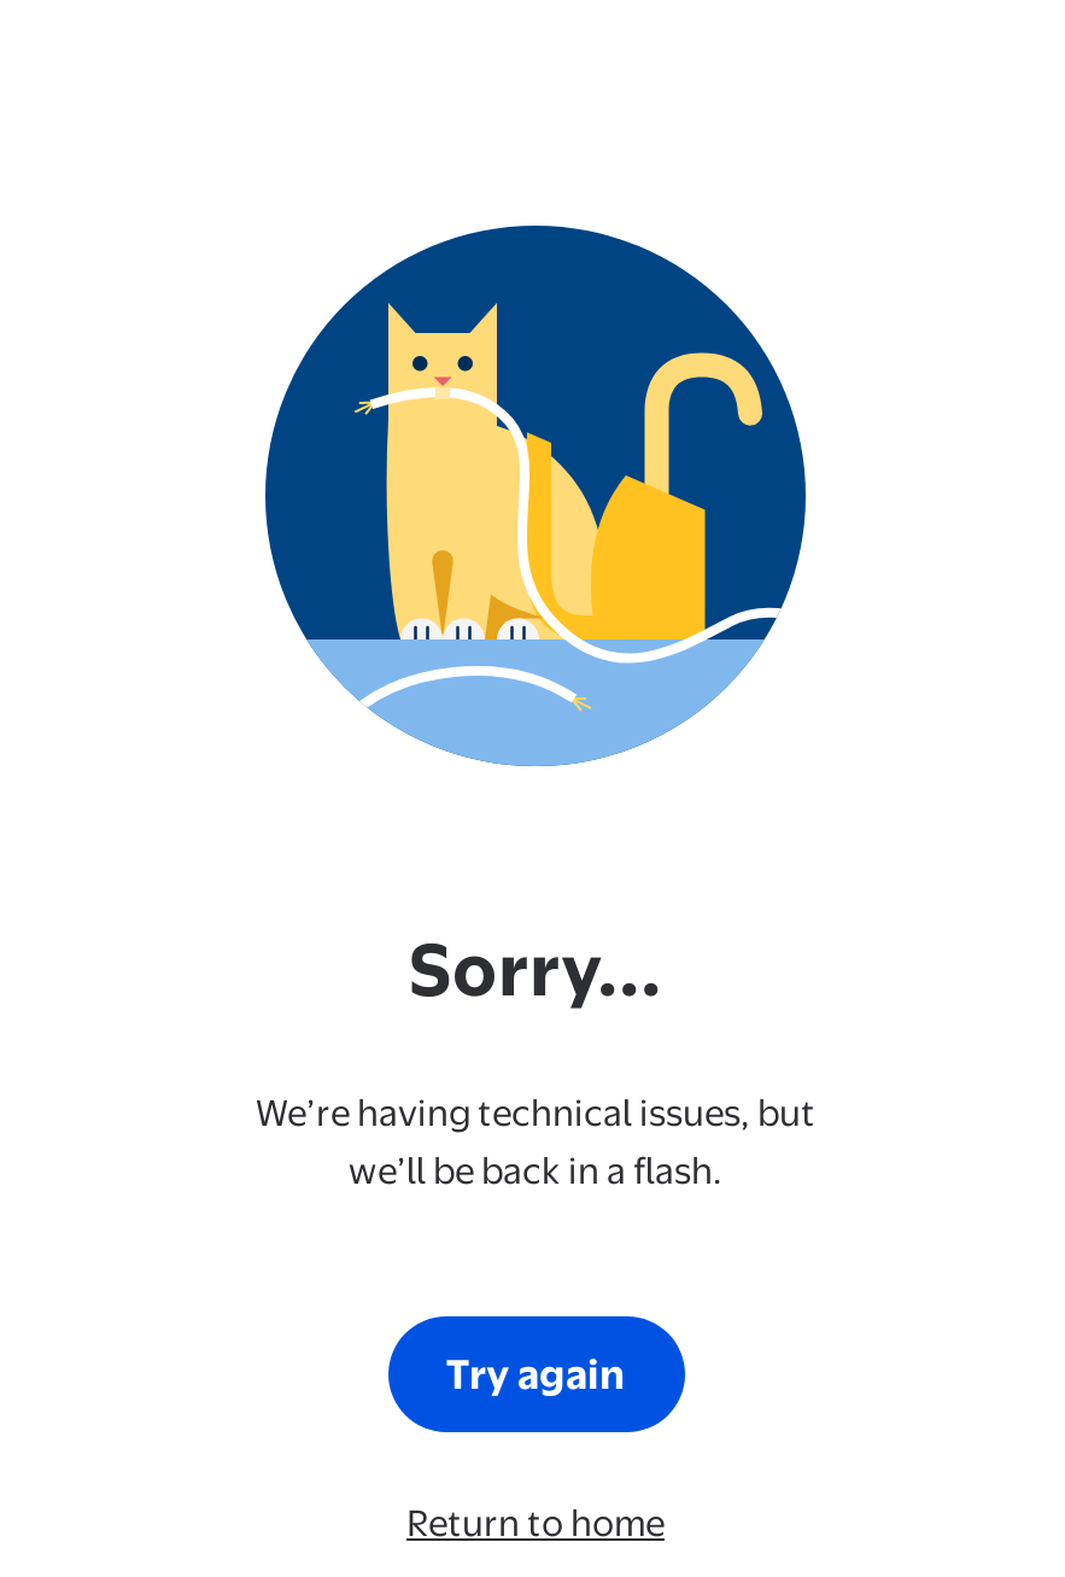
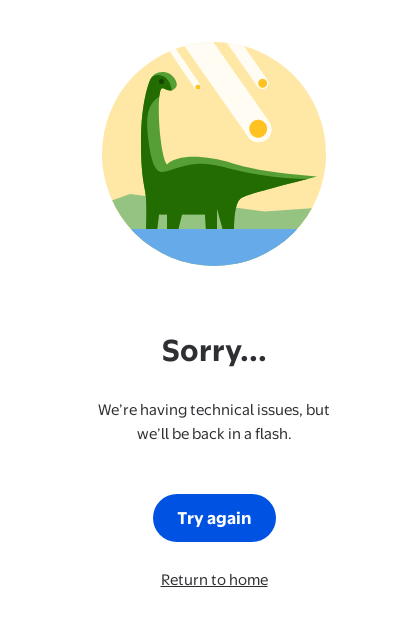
[263,223,808,713] [image] -> [102,42,326,243] [image]

